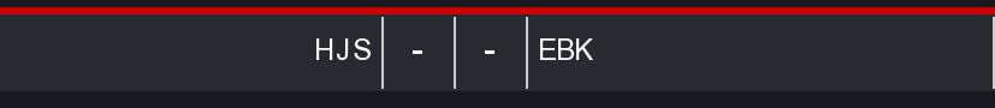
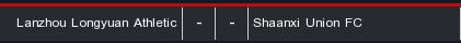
[314,29,372,74] HJS -> [16,13,177,33] Lanzhou Longyuan Athletic
[538,29,593,74] EBK -> [253,13,362,33] Shaanxi Union FC

